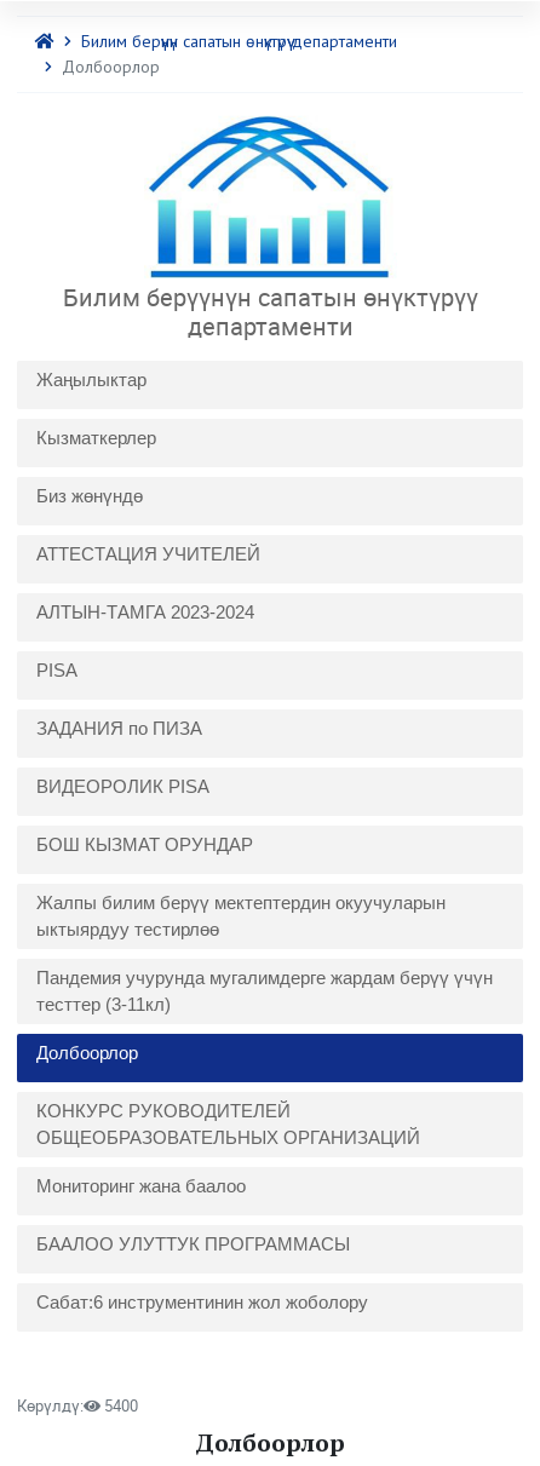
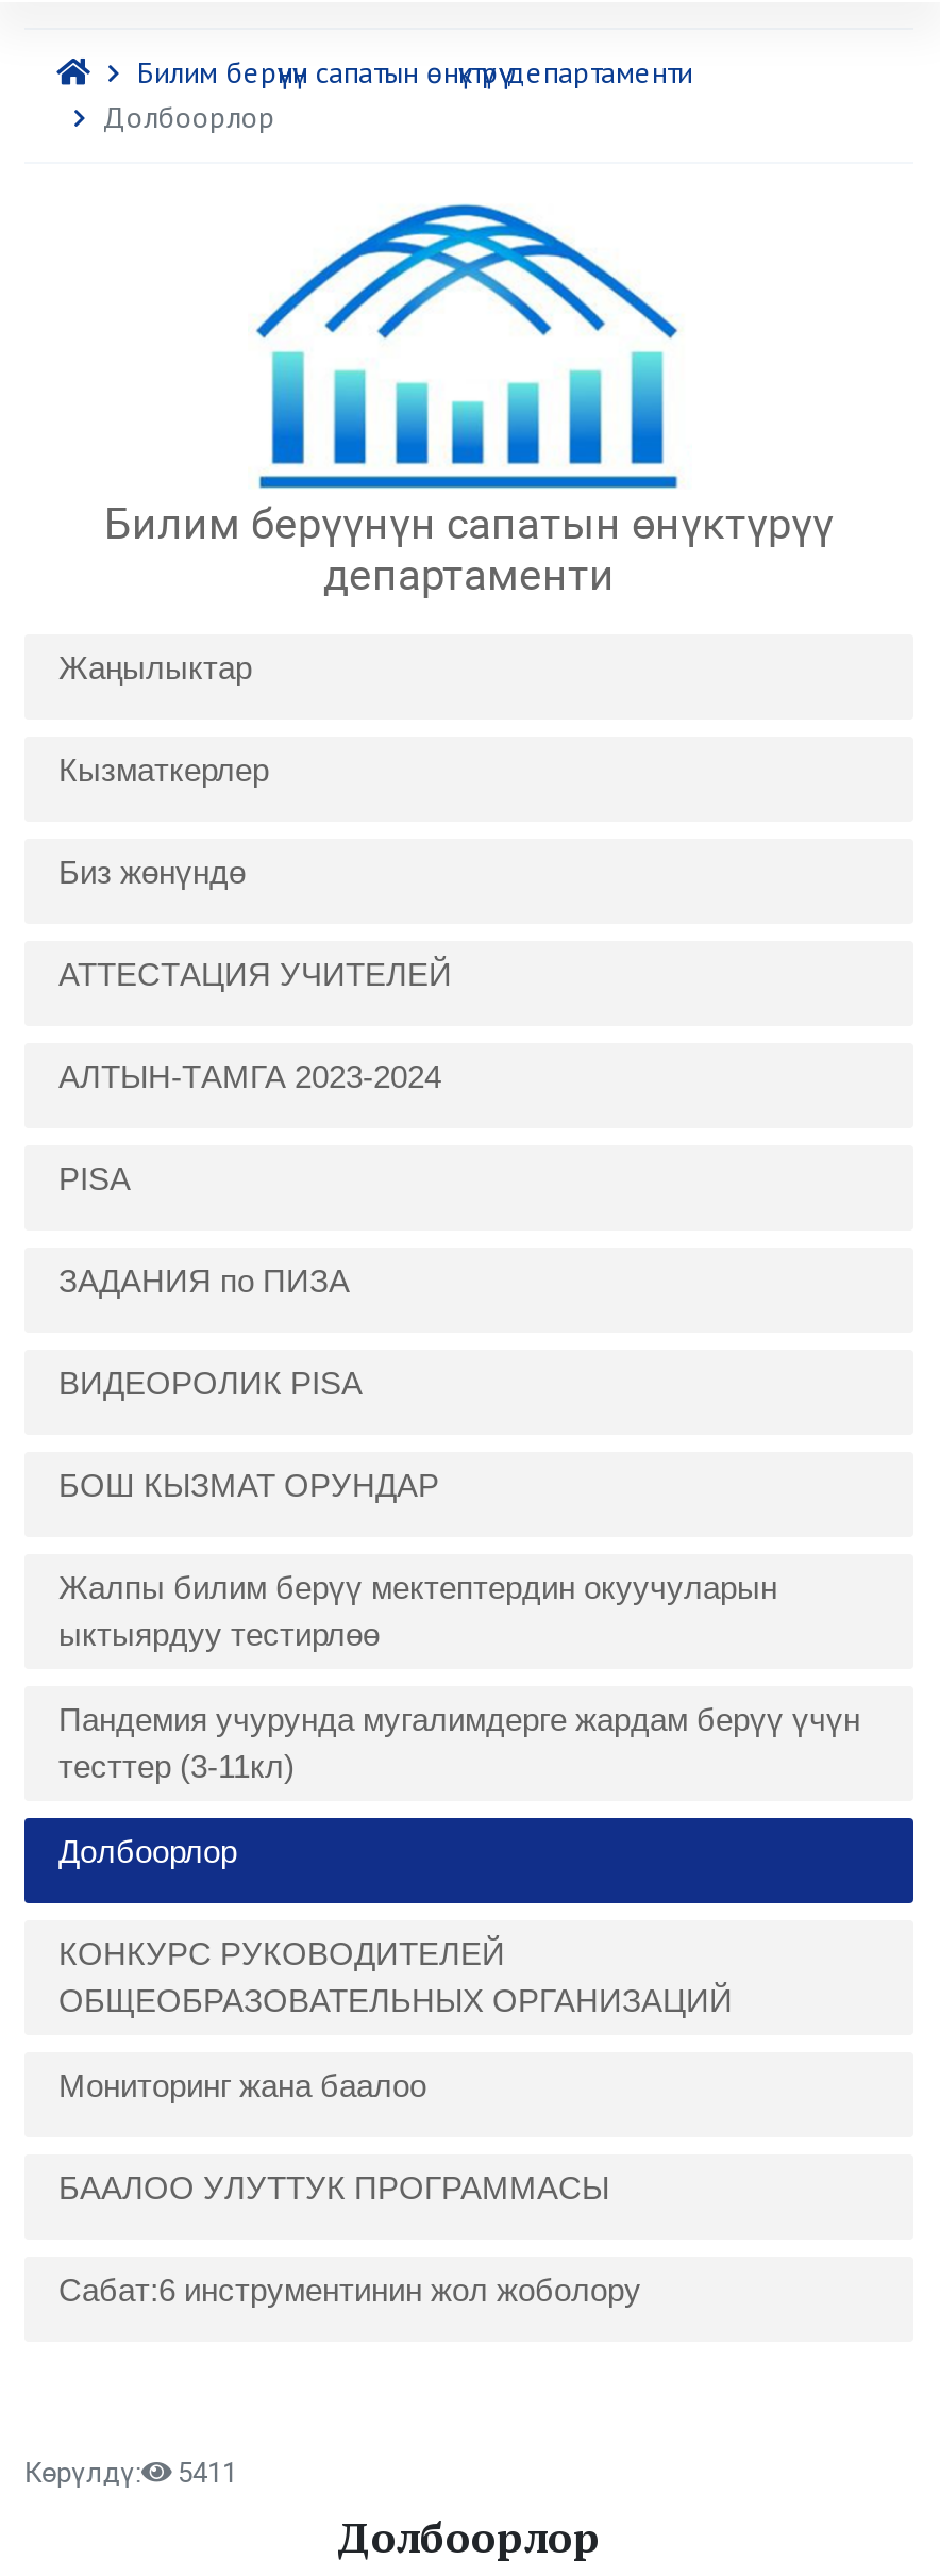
[17,1395,138,1416] Көрүлдү: 5400 -> [24,2453,237,2491] Көрүлдү: 5411

